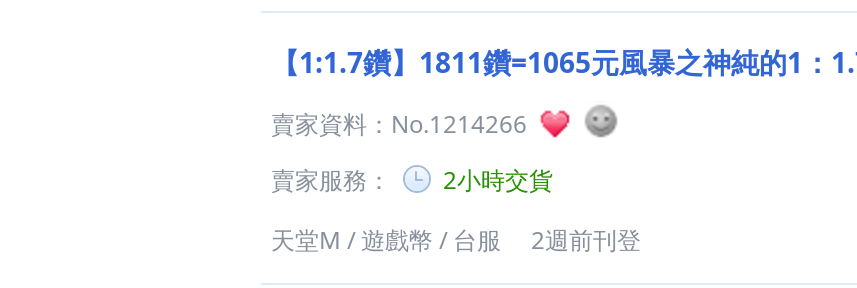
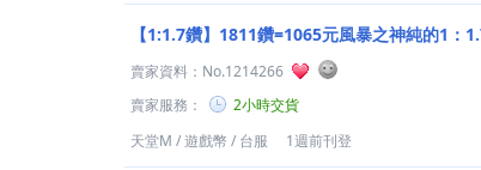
[271,223,641,257] 天堂M /遊戲幣/台服 2週前刊登 -> [130,130,352,151] 天堂M /遊戲幣/台服 1週前刊登

